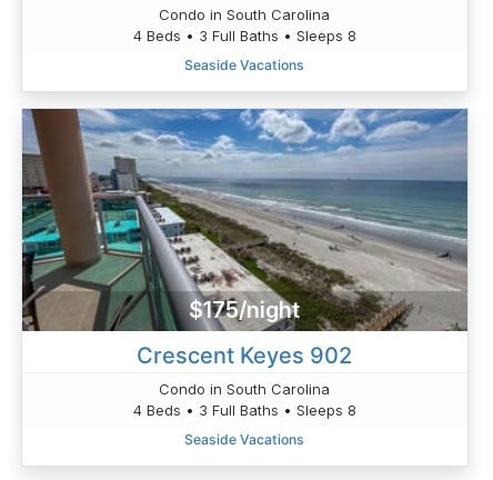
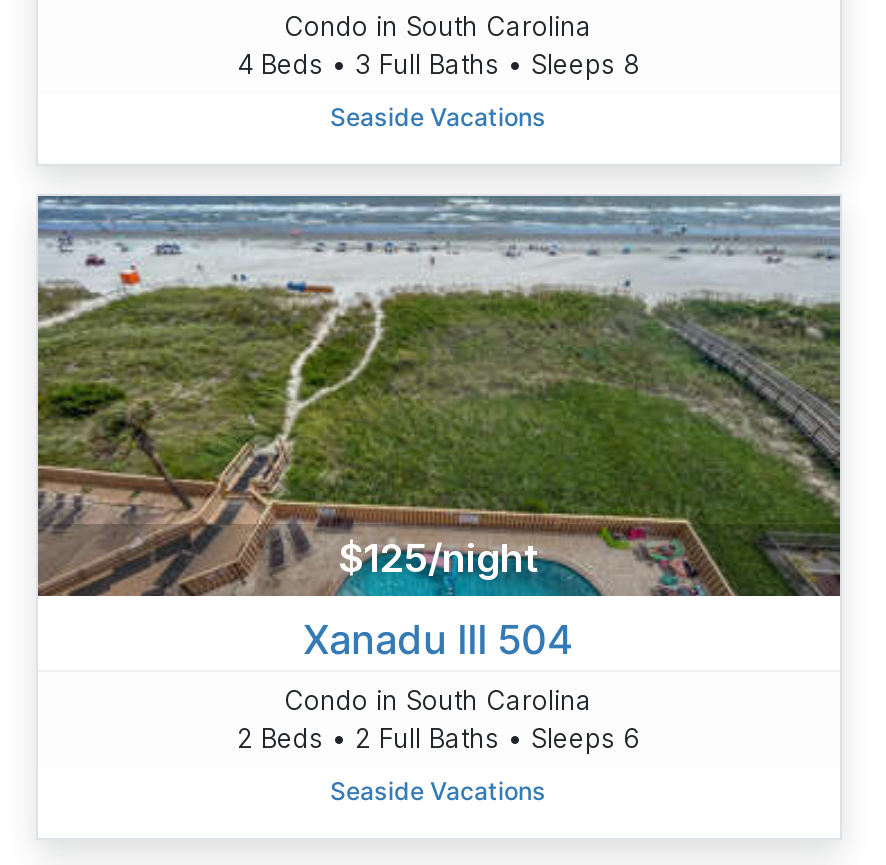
[21,108,469,332] [image] | $175/night -> [36,194,842,598] [image] | $125/night
[137,342,352,368] Crescent Keyes 902 -> [303,615,573,663] Xanadu III 504
[133,401,356,418] 4 Beds • 3 Full Baths • Sleeps 8 -> [237,721,639,753] 2 Beds • 2 Full Baths • Sleeps 6

